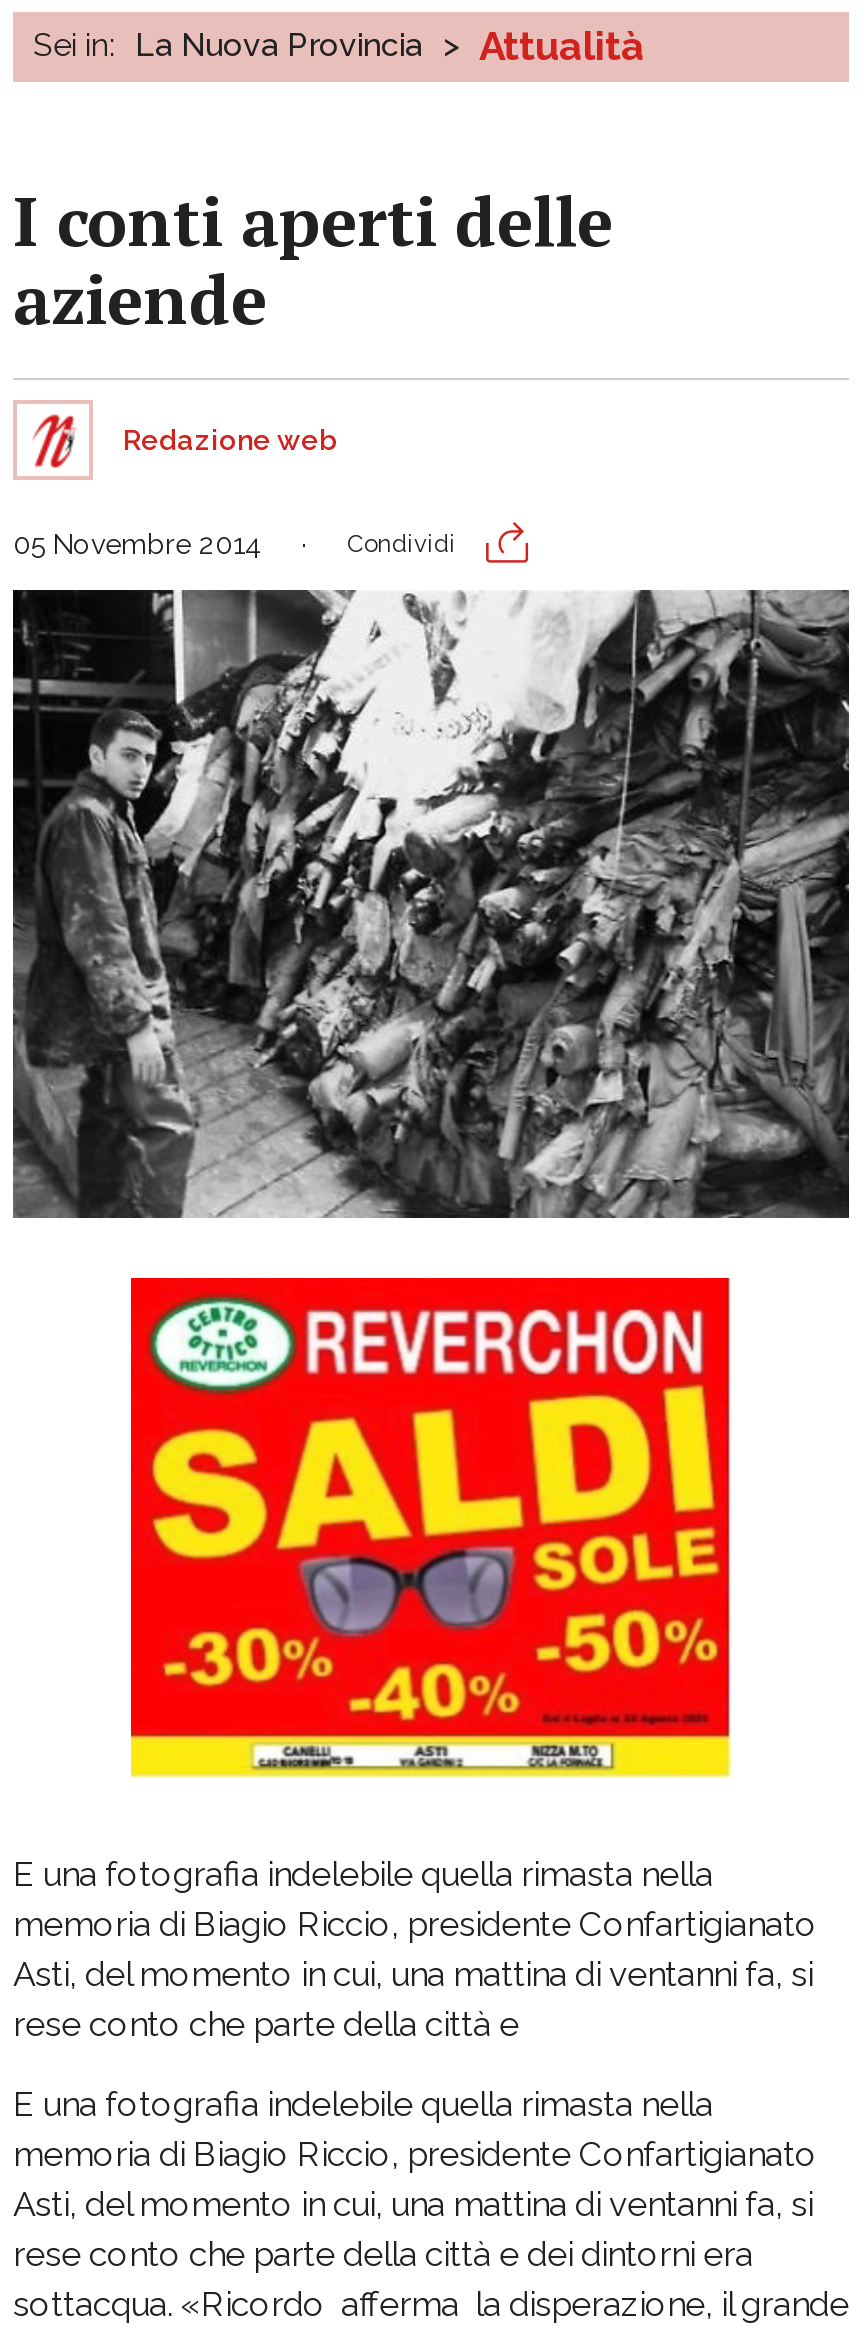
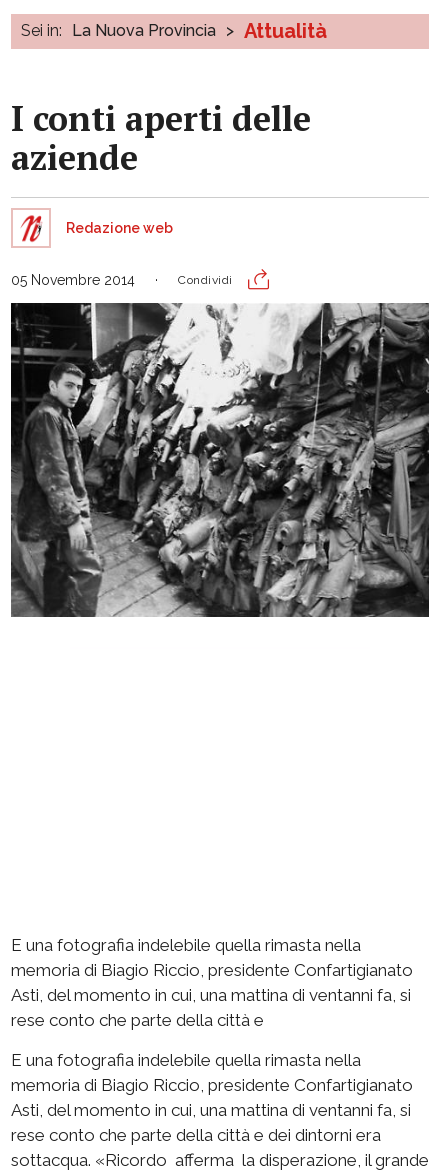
[129,1276,733,1780] [image] -> none

